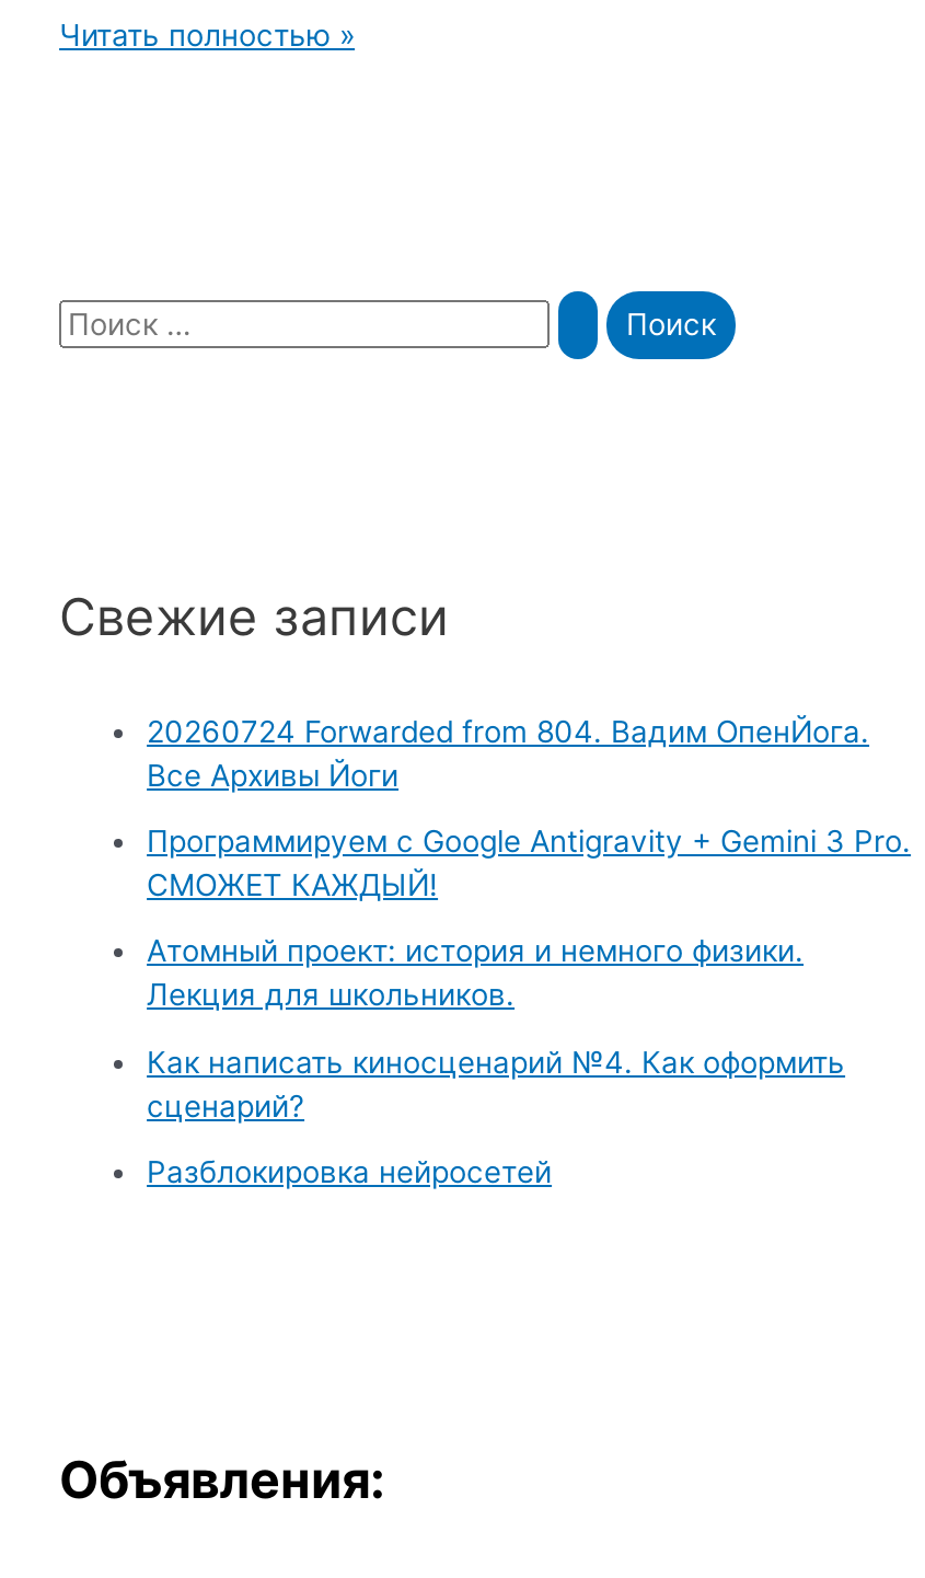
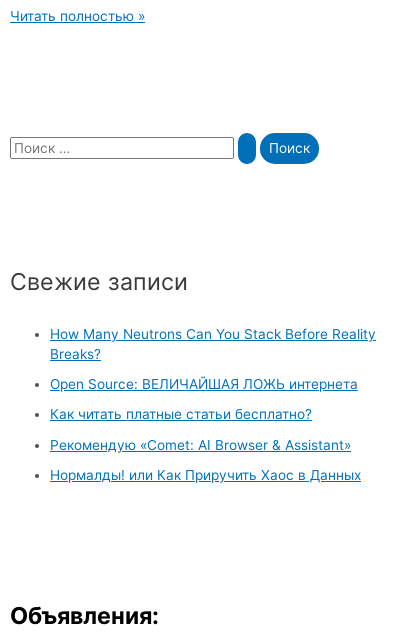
[147,714,869,792] 20260724 Forwarded from 804. Вадим ОпенЙога. | Все Архивы Йоги -> [50,326,376,362] How Many Neutrons Can You Stack Before Reality | Breaks?
[147,824,911,903] Программируем с Google Antigravity + Gemini 3 Pro. | СМОЖЕТ КАЖДЫЙ! -> [50,376,358,392] Open Source: ВЕЛИЧАЙШАЯ ЛОЖЬ интернета
[147,934,803,1013] Атомный проект: история и немного физики. | Лекция для школьников. -> [50,406,312,422] Как читать платные статьи бесплатно?
[147,1044,845,1123] Как написать киносценарий №4. Как оформить | сценарий? -> [50,437,351,453] Рекомендую «Comet: AI Browser & Assistant»
[147,1154,552,1189] Разблокировка нейросетей -> [50,467,361,483] Нормалды! или Как Приручить Хаос в Данных

